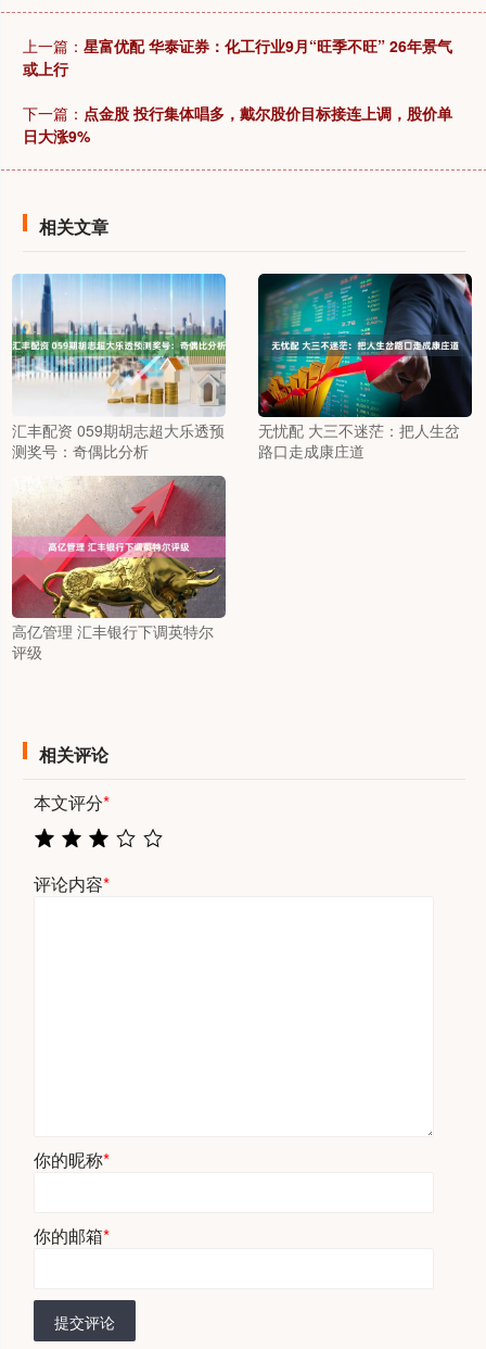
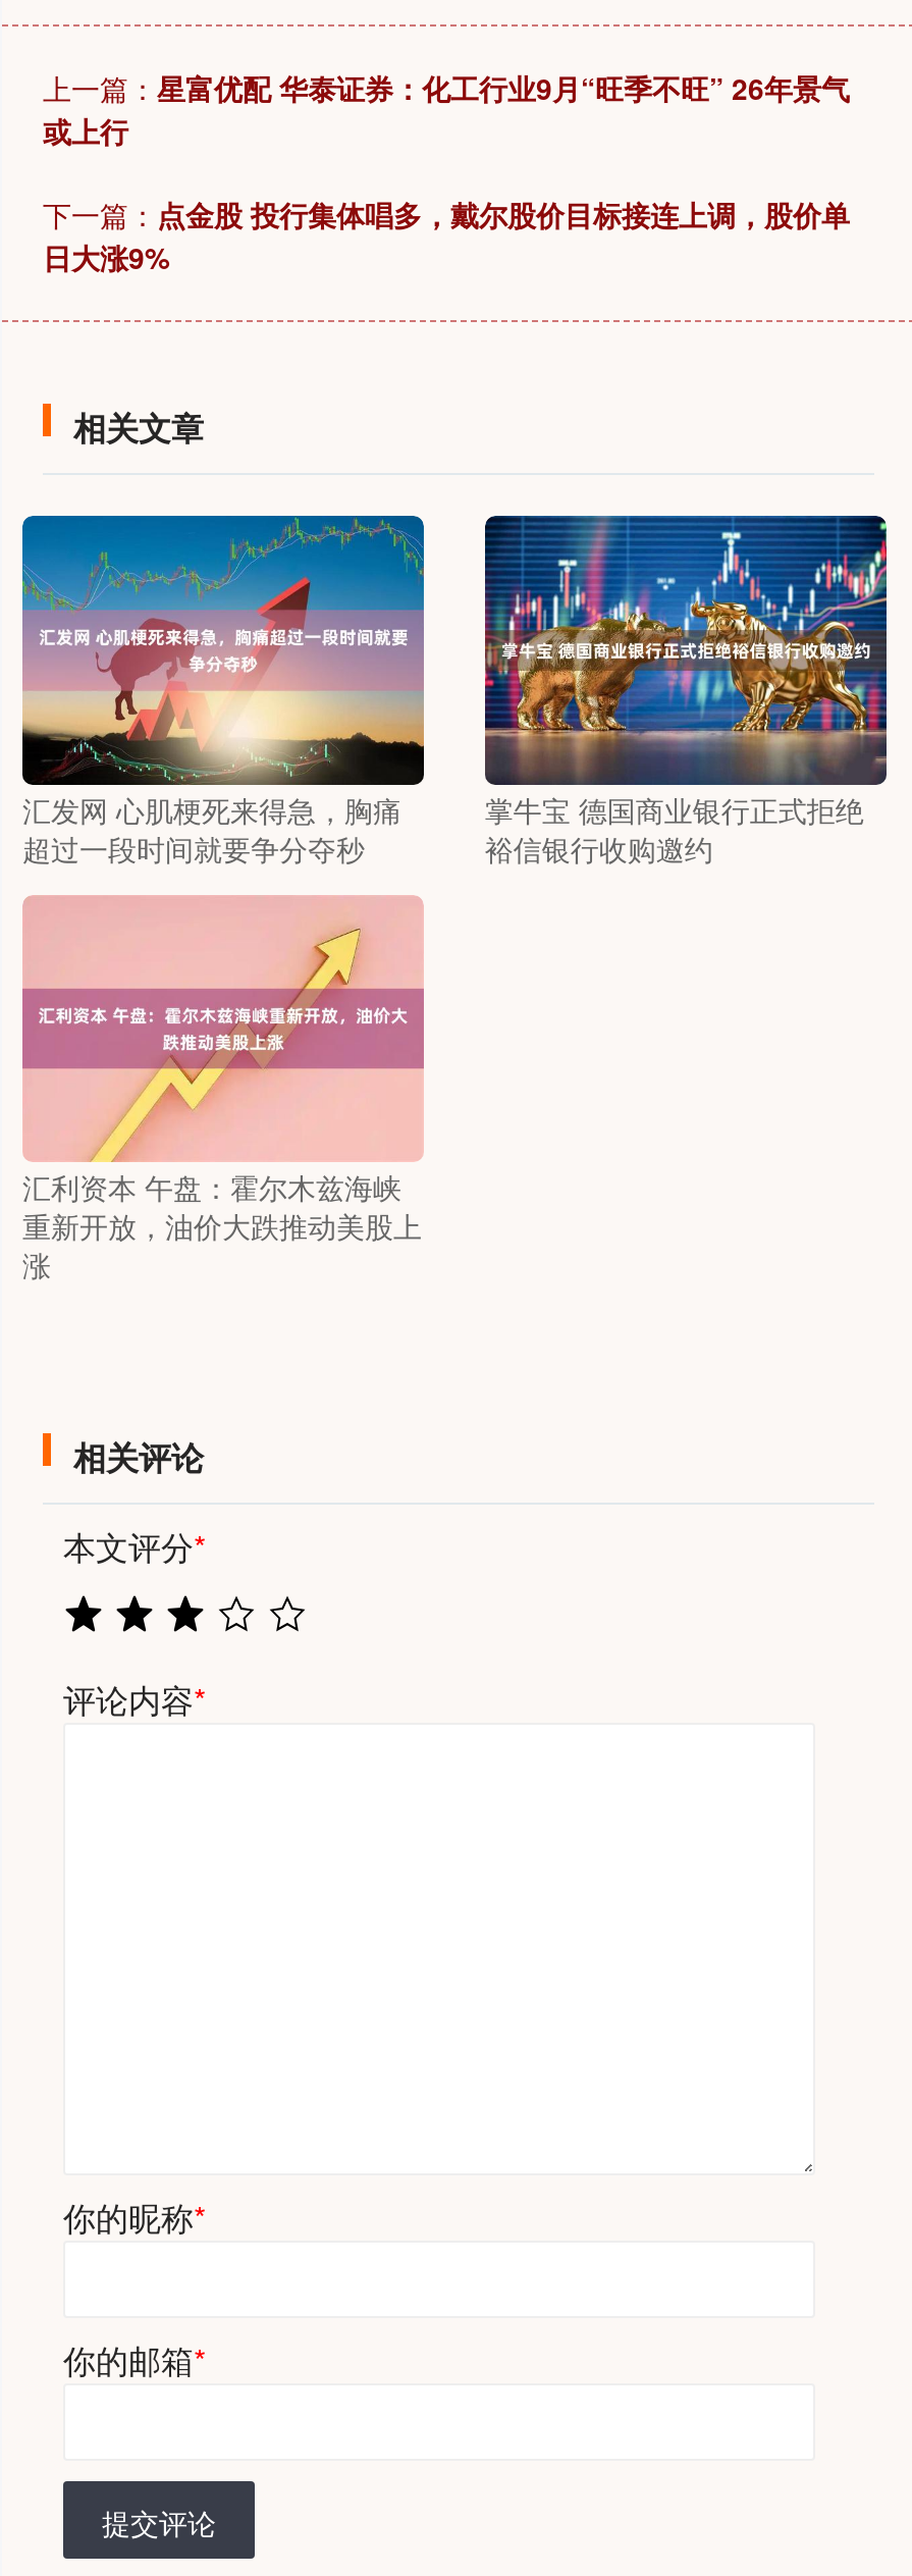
[11,273,226,461] [image] | 汇丰配资 059期胡志超大乐透预 | 测奖号：奇偶比分析 -> [20,514,424,868] [image] | 汇发网 心肌梗死来得急，胸痛 | 超过一段时间就要争分夺秒
[257,273,472,461] [image] | 无忧配 大三不迷茫：把人生岔 | 路口走成康庄道 -> [483,514,889,868] [image] | 掌牛宝 德国商业银行正式拒绝 | 裕信银行收购邀约
[11,475,227,662] [image] | 高亿管理 汇丰银行下调英特尔 | 评级 -> [22,895,424,1284] [image] | 汇利资本 午盘：霍尔木兹海峡 | 重新开放，油价大跌推动美股上 | 涨

